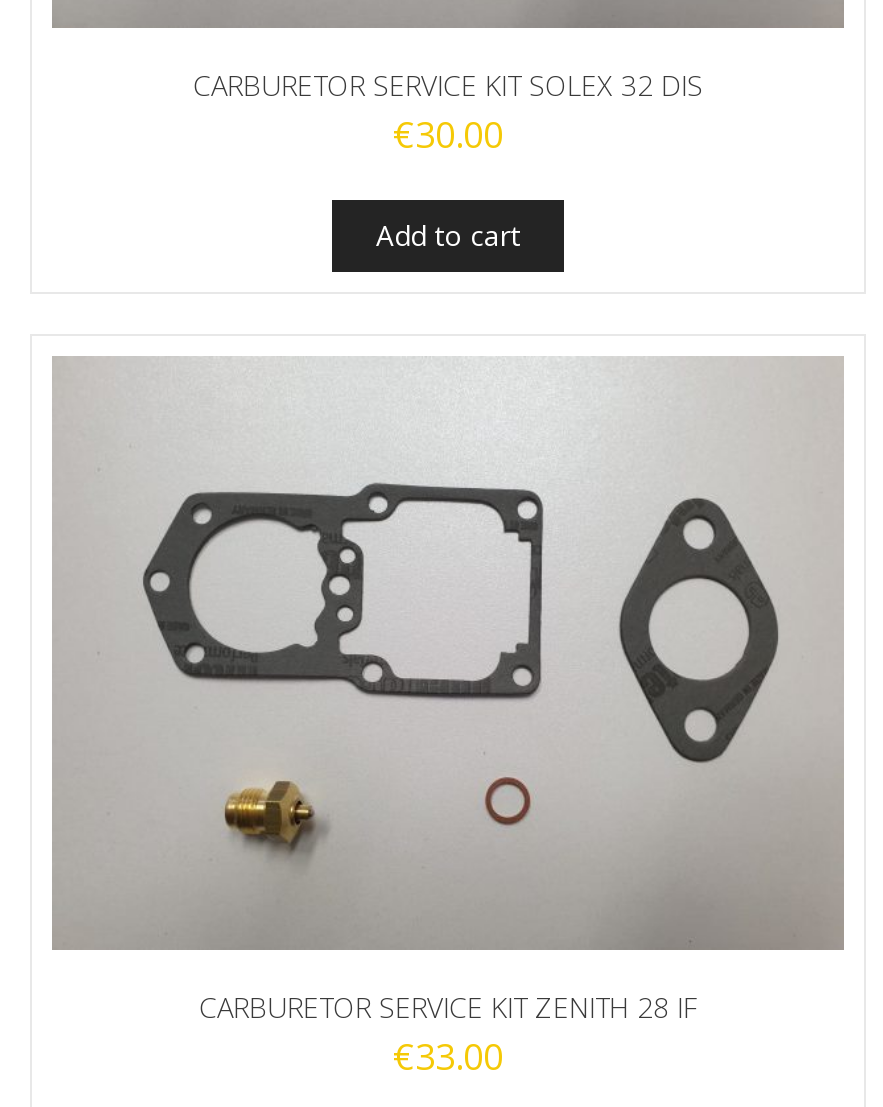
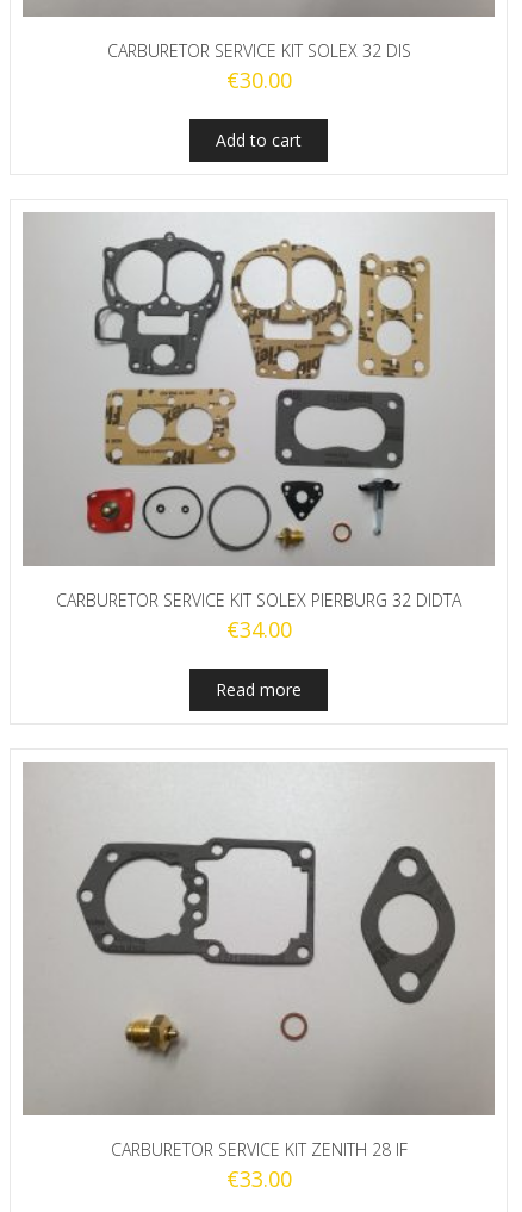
none -> [56,231,461,701] [image] | CARBURETOR SERVICE KIT SOLEX PIERBURG 32 DIDTA | €34.00 | Read more

